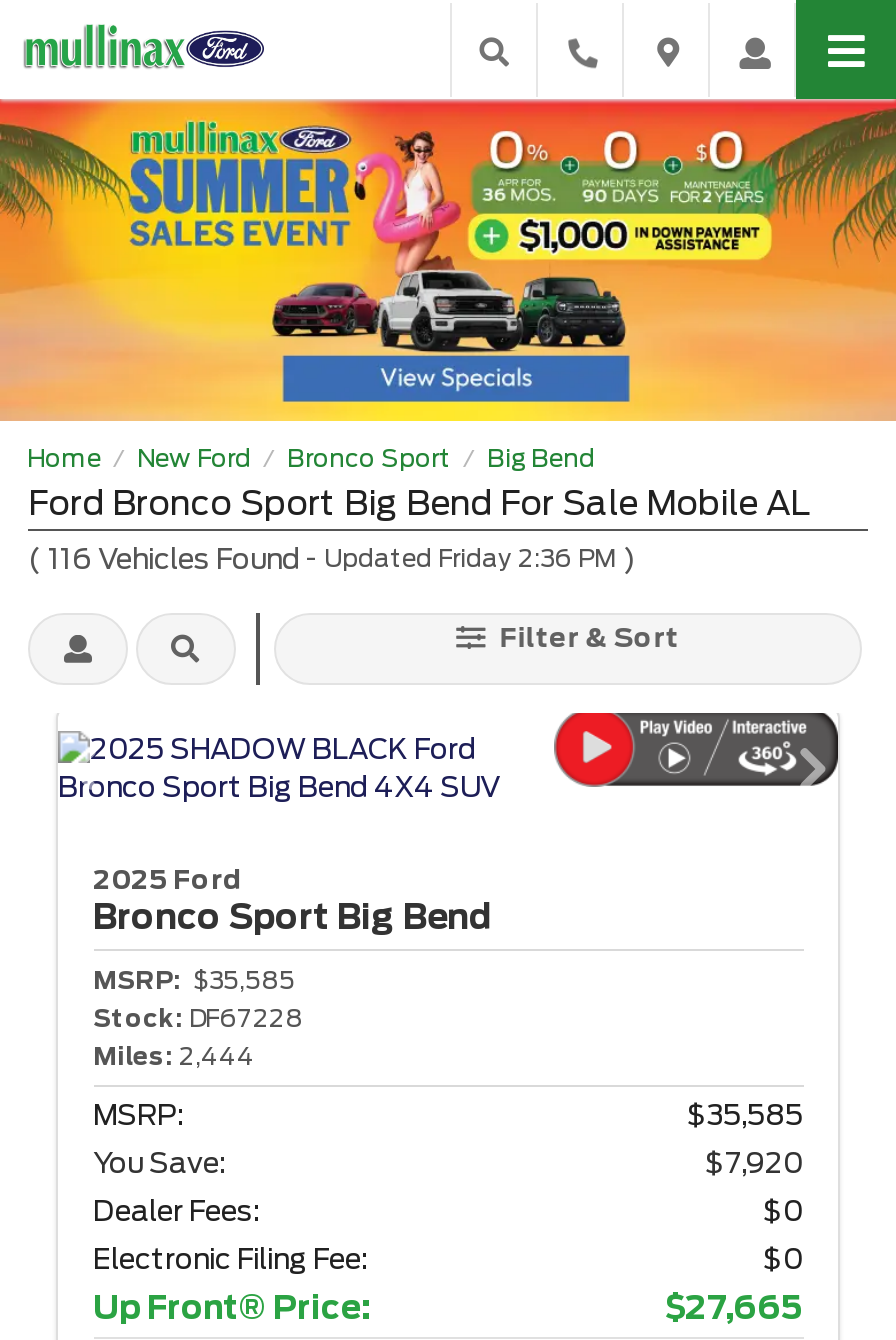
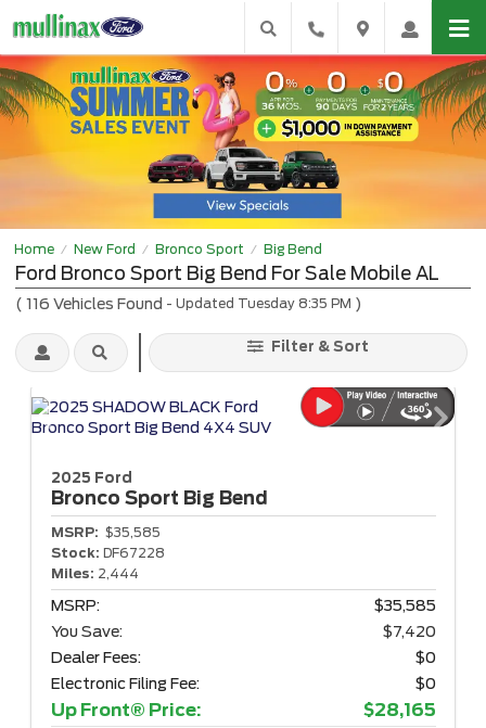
[28,542,636,574] (116 Vehicles Found - Updated Friday 2:36 PM) -> [15,295,362,312] (116 Vehicles Found - Updated Tuesday 8:35 PM)
[705,1147,803,1179] $7,920 -> [381,623,436,640] $7,420
[665,1289,803,1327] $27,665 -> [363,700,436,720] $28,165

